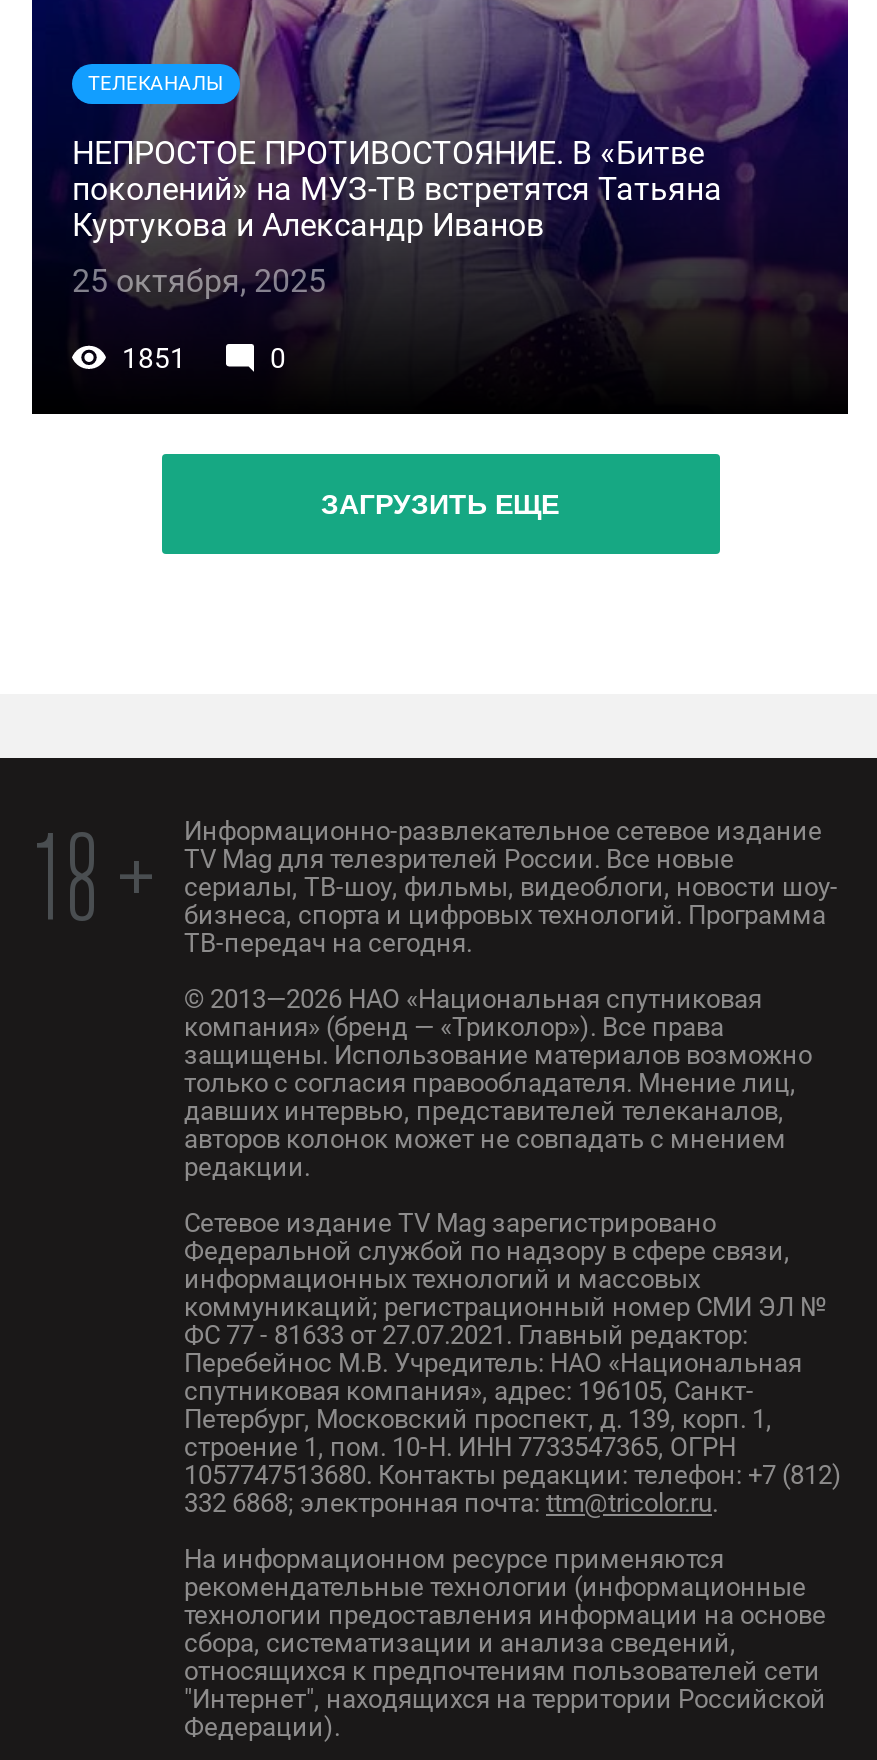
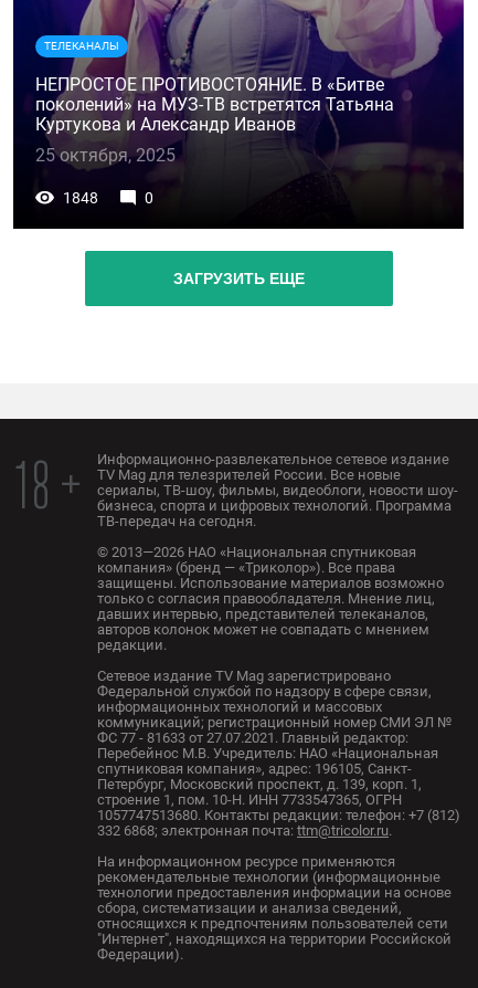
[122,342,186,374] 1851 -> [63,189,98,206] 1848

